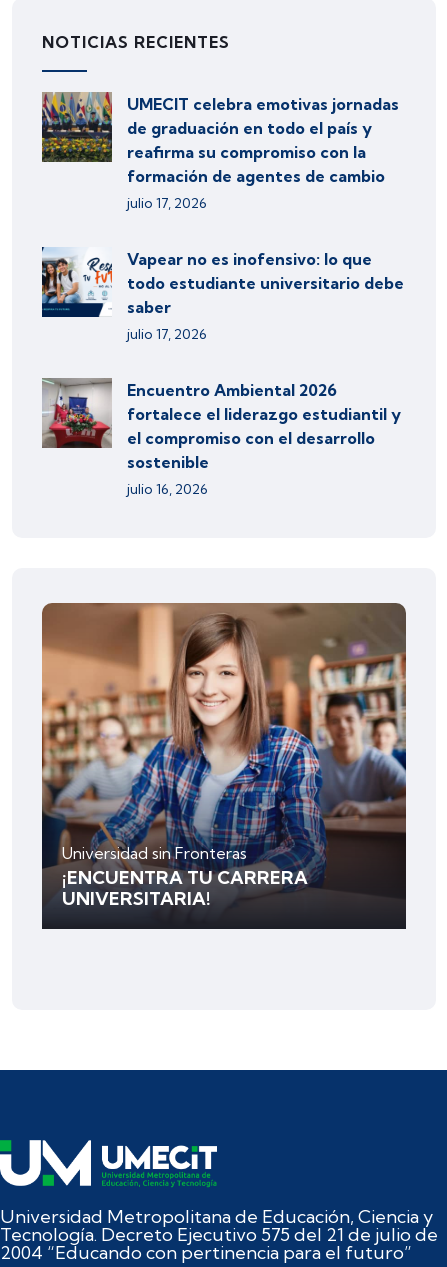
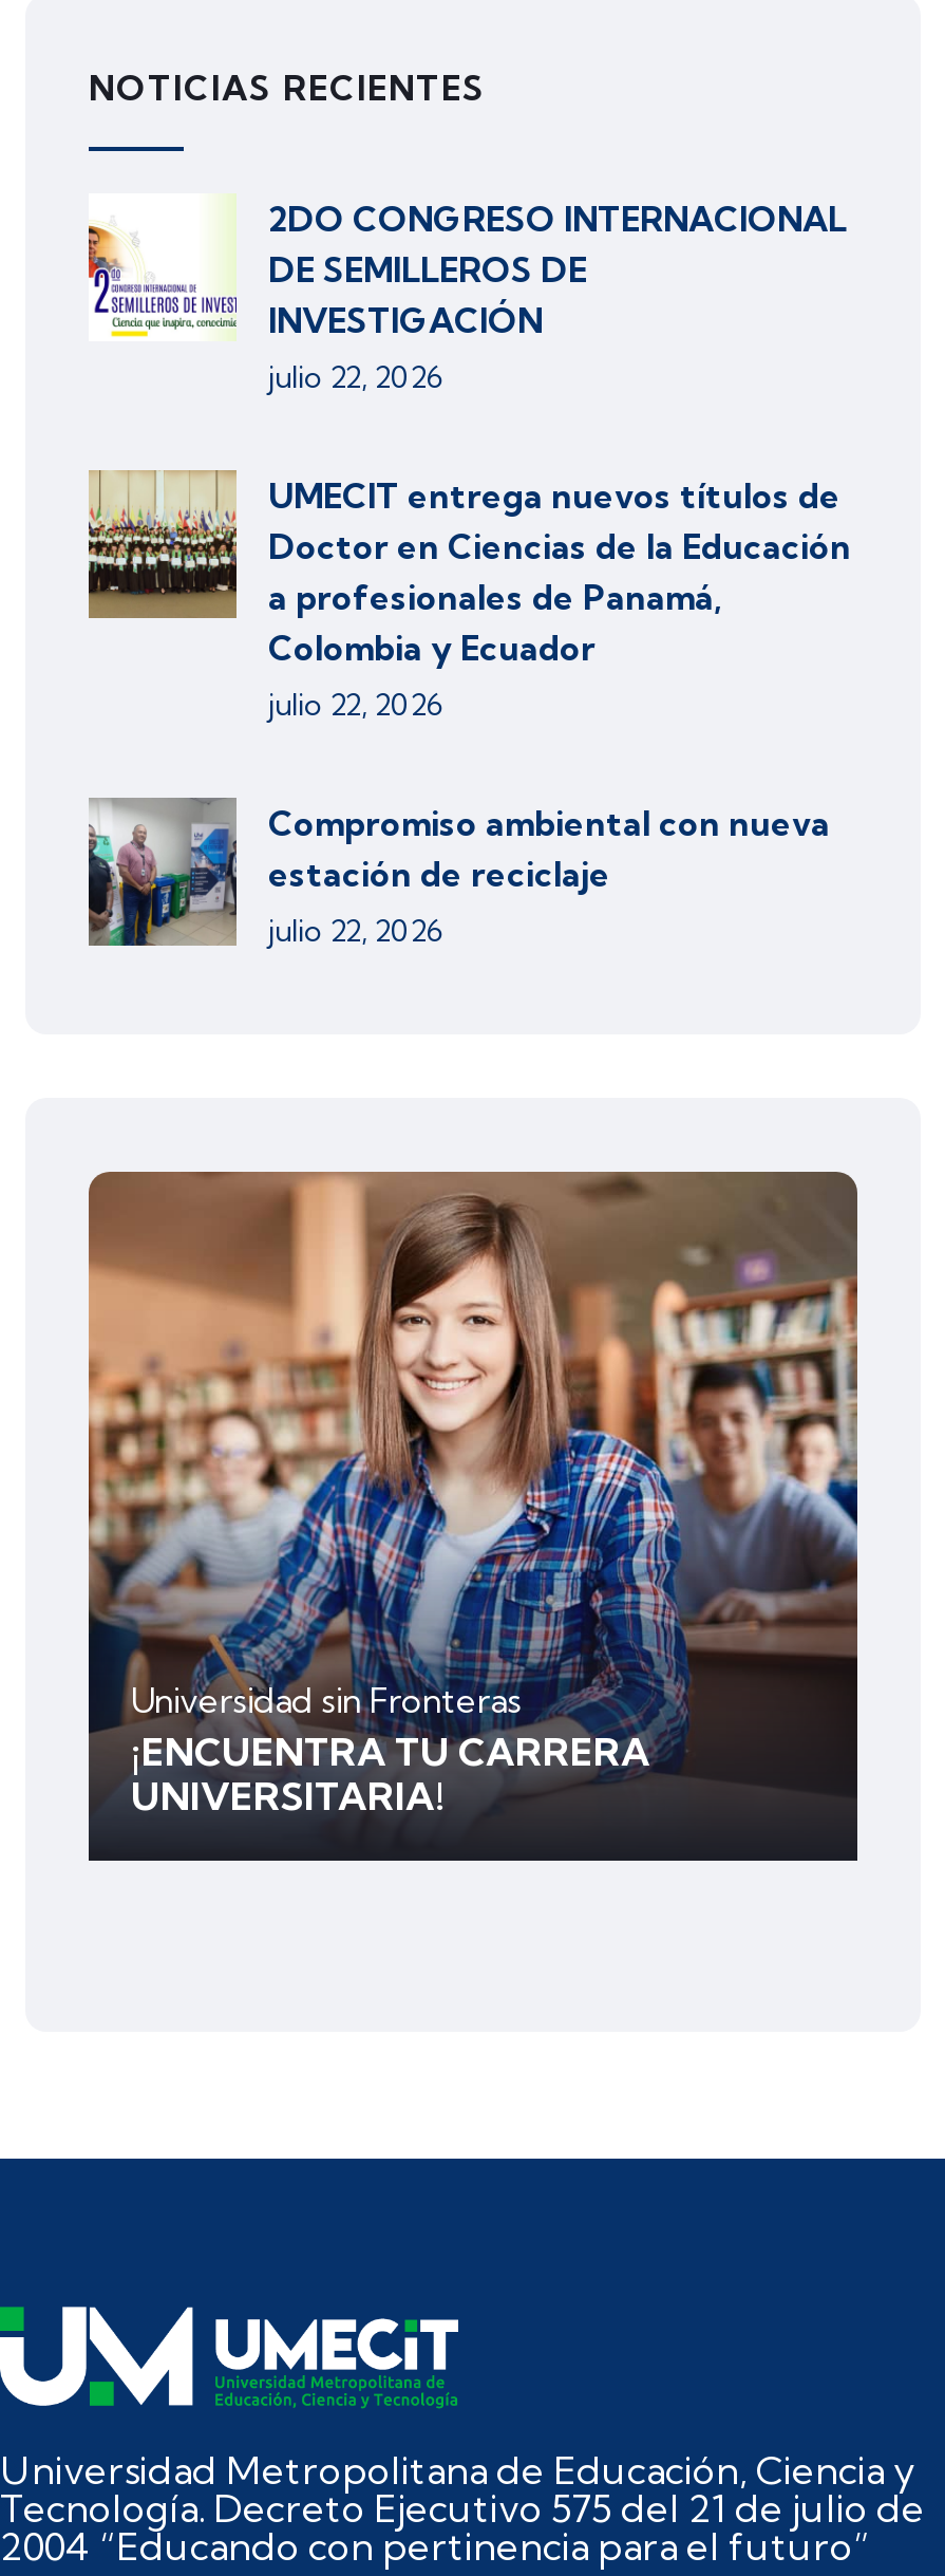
[41,91,399,212] [image] | UMECIT celebra emotivas jornadas | de graduación en todo el país y | reafirma su compromiso con la | formación de agentes de cambio | julio 17, 2026 -> [87,194,847,397] [image] | 2DO CONGRESO INTERNACIONAL | DE SEMILLEROS DE | INVESTIGACIÓN | julio 22, 2026
[41,246,404,343] [image] | Vapear no es inofensivo: lo que | todo estudiante universitario debe | saber | julio 17, 2026 -> [87,469,851,724] [image] | UMECIT entrega nuevos títulos de | Doctor en Ciencias de la Educación | a profesionales de Panamá, | Colombia y Ecuador | julio 22, 2026
[42,379,401,498] [image] | Encuentro Ambiental 2026 | fortalece el liderazgo estudiantil y | el compromiso con el desarrollo | sostenible | julio 16, 2026 -> [87,803,830,951] [image] | Compromiso ambiental con nueva | estación de reciclaje | julio 22, 2026

